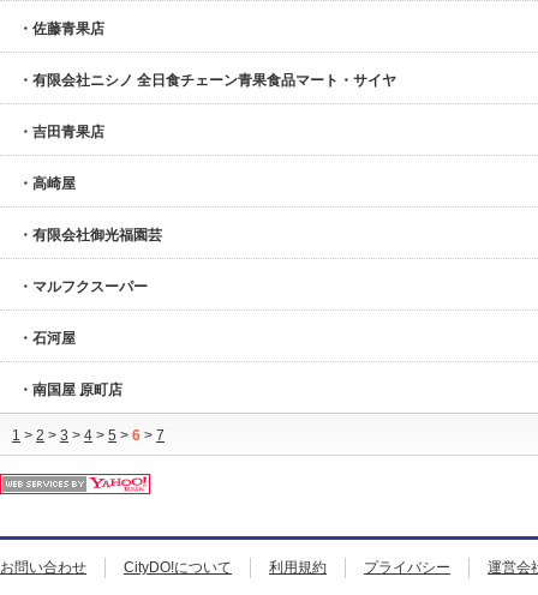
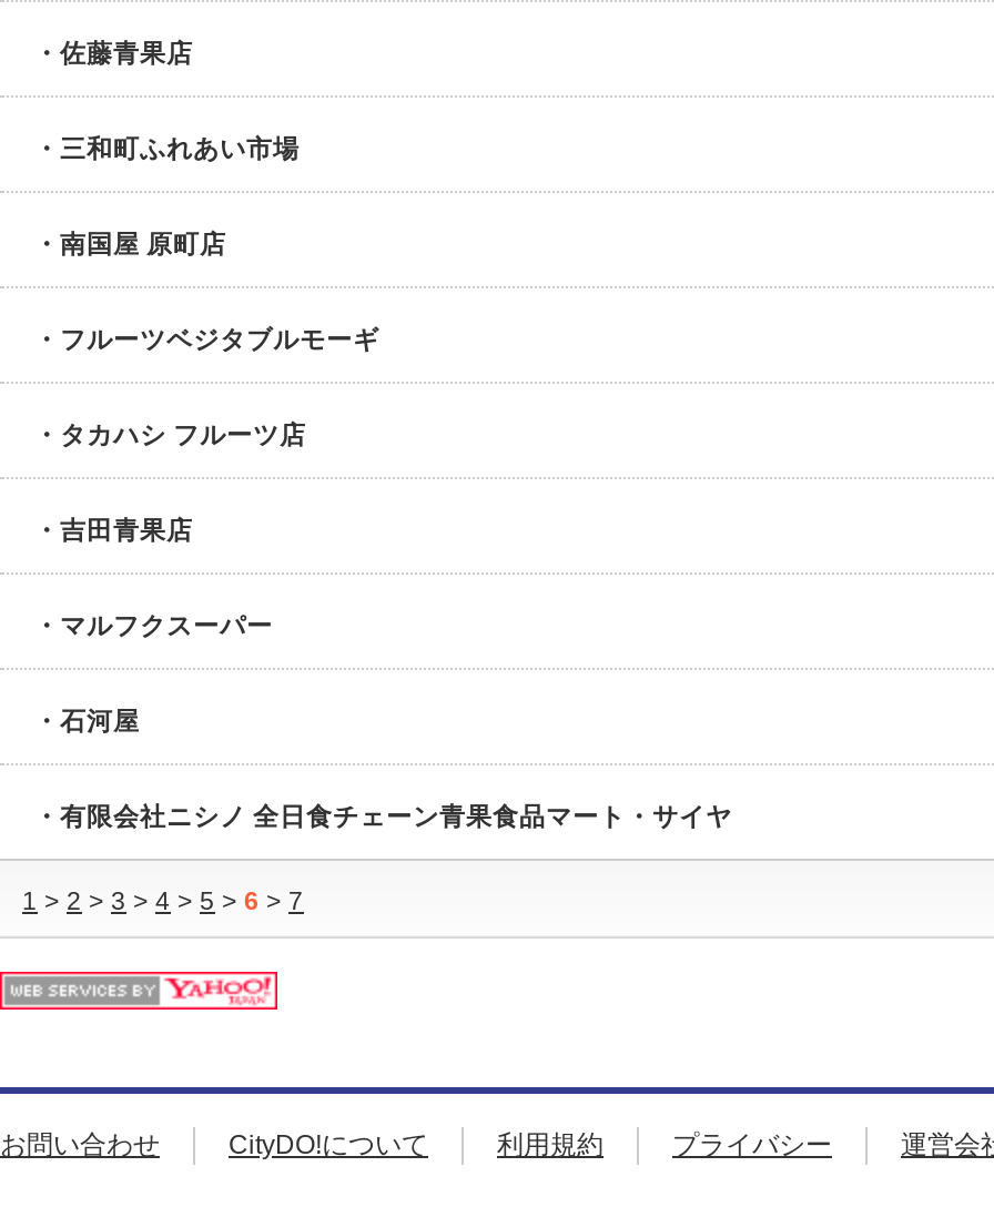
none -> [33,133,379,448] ・三和町ふれあい市場 | ・フルーツベジタブルモーギ | ・タカハシ フルーツ店
moved [18,72,396,88] -> [33,801,732,830]: ・有限会社ニシノ 全日食チェーン青果食品マート・サイヤ
moved [18,124,104,139] -> [33,515,193,544]: ・吉田青果店
[18,175,162,242] ・高崎屋 | ・有限会社御光福園芸 -> none
moved [18,381,122,397] -> [33,229,226,257]: ・南国屋 原町店

